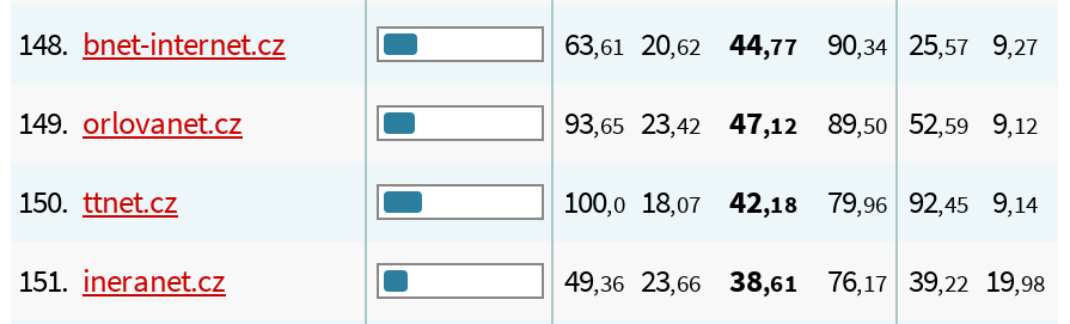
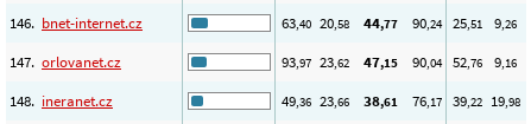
[18,24,286,65] 148. bnet-internet.cz -> [10,13,143,33] 146. bnet-internet.cz
[18,24,1038,302] 90,34 25,57 9,27 | 149. orlovanet.cz | 93,65 23,42 | 47,12 | 89,50 52,59 9,12 | 150. ttnet.cz | 100,0 18,07 | 42,18 | 79,96 92,45 9,14 | 151. ineranet.cz -> [10,13,516,111] 90,24 25,51 9,26 | 147. orlovanet.cz | 93,97 23,62 | 47,15 | 90,04 52,76 9,16 | 148. ineranet.cz
[564,24,701,65] 63,61 20,62 -> [281,13,349,33] 63,40 20,58

